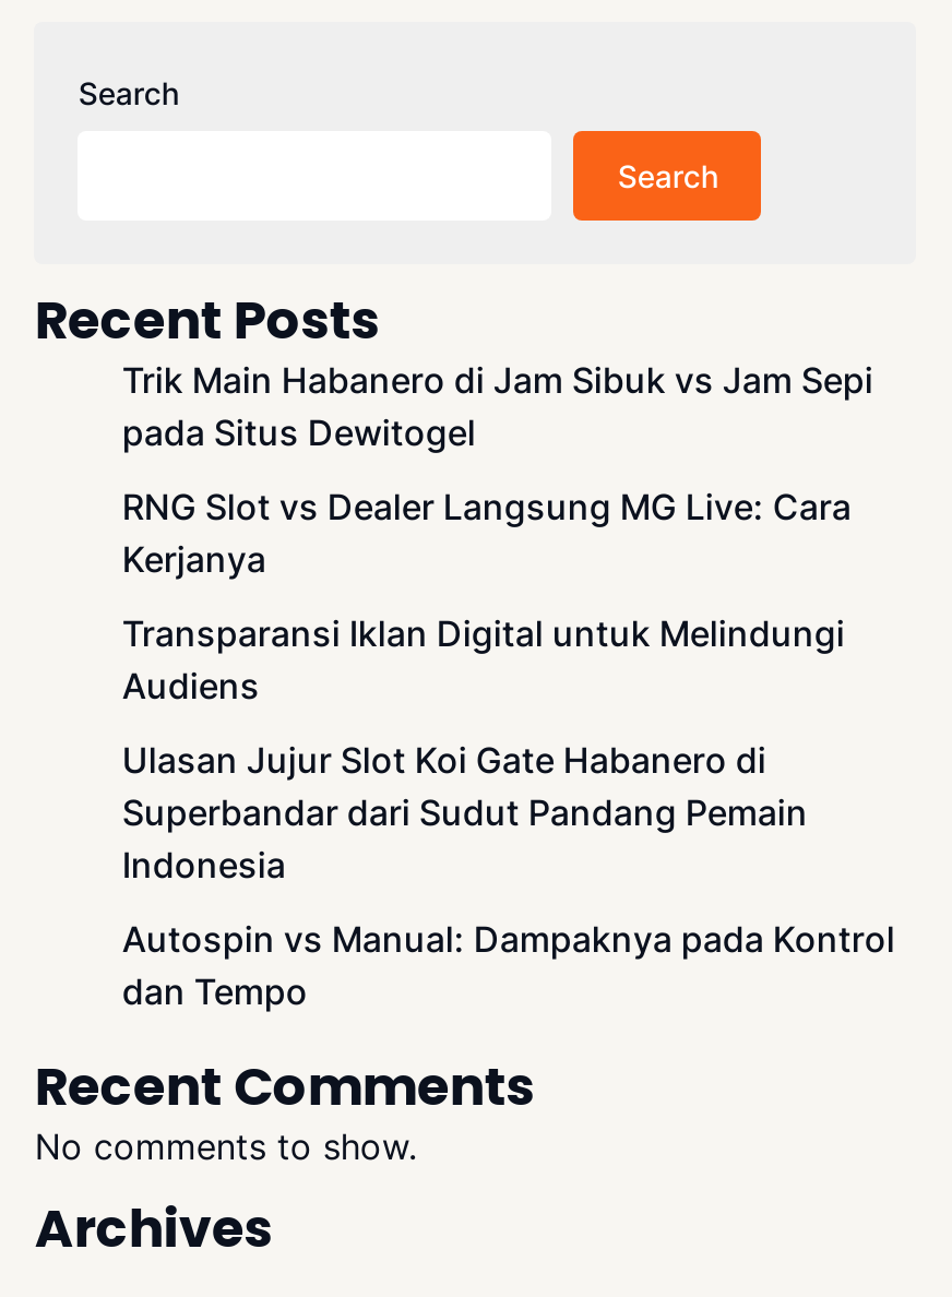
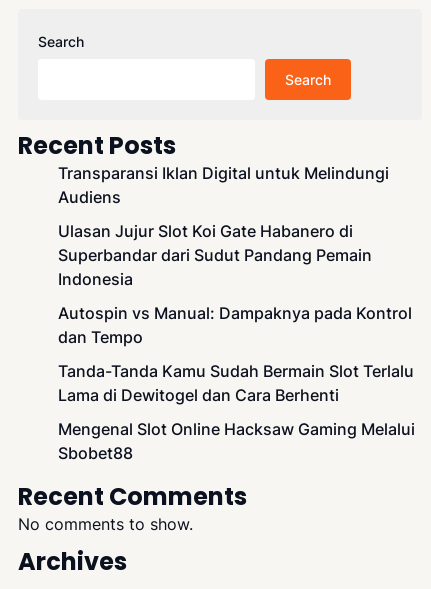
[122,358,873,581] Trik Main Habanero di Jam Sibuk vs Jam Sepi | pada Situs Dewitogel | RNG Slot vs Dealer Langsung MG Live: Cara | Kerjanya -> none
moved [122,611,895,1013] -> [58,163,412,347]: Transparansi Iklan Digital untuk Melindungi | Audiens | Ulasan Jujur Slot Koi Gate Habanero di | Superbandar dari Sudut Pandang Pemain | Indonesia | Autospin vs Manual: Dampaknya pada Kontrol | dan Tempo
none -> [58,361,415,463] Tanda-Tanda Kamu Sudah Bermain Slot Terlalu | Lama di Dewitogel dan Cara Berhenti | Mengenal Slot Online Hacksaw Gaming Melalui | Sbobet88

